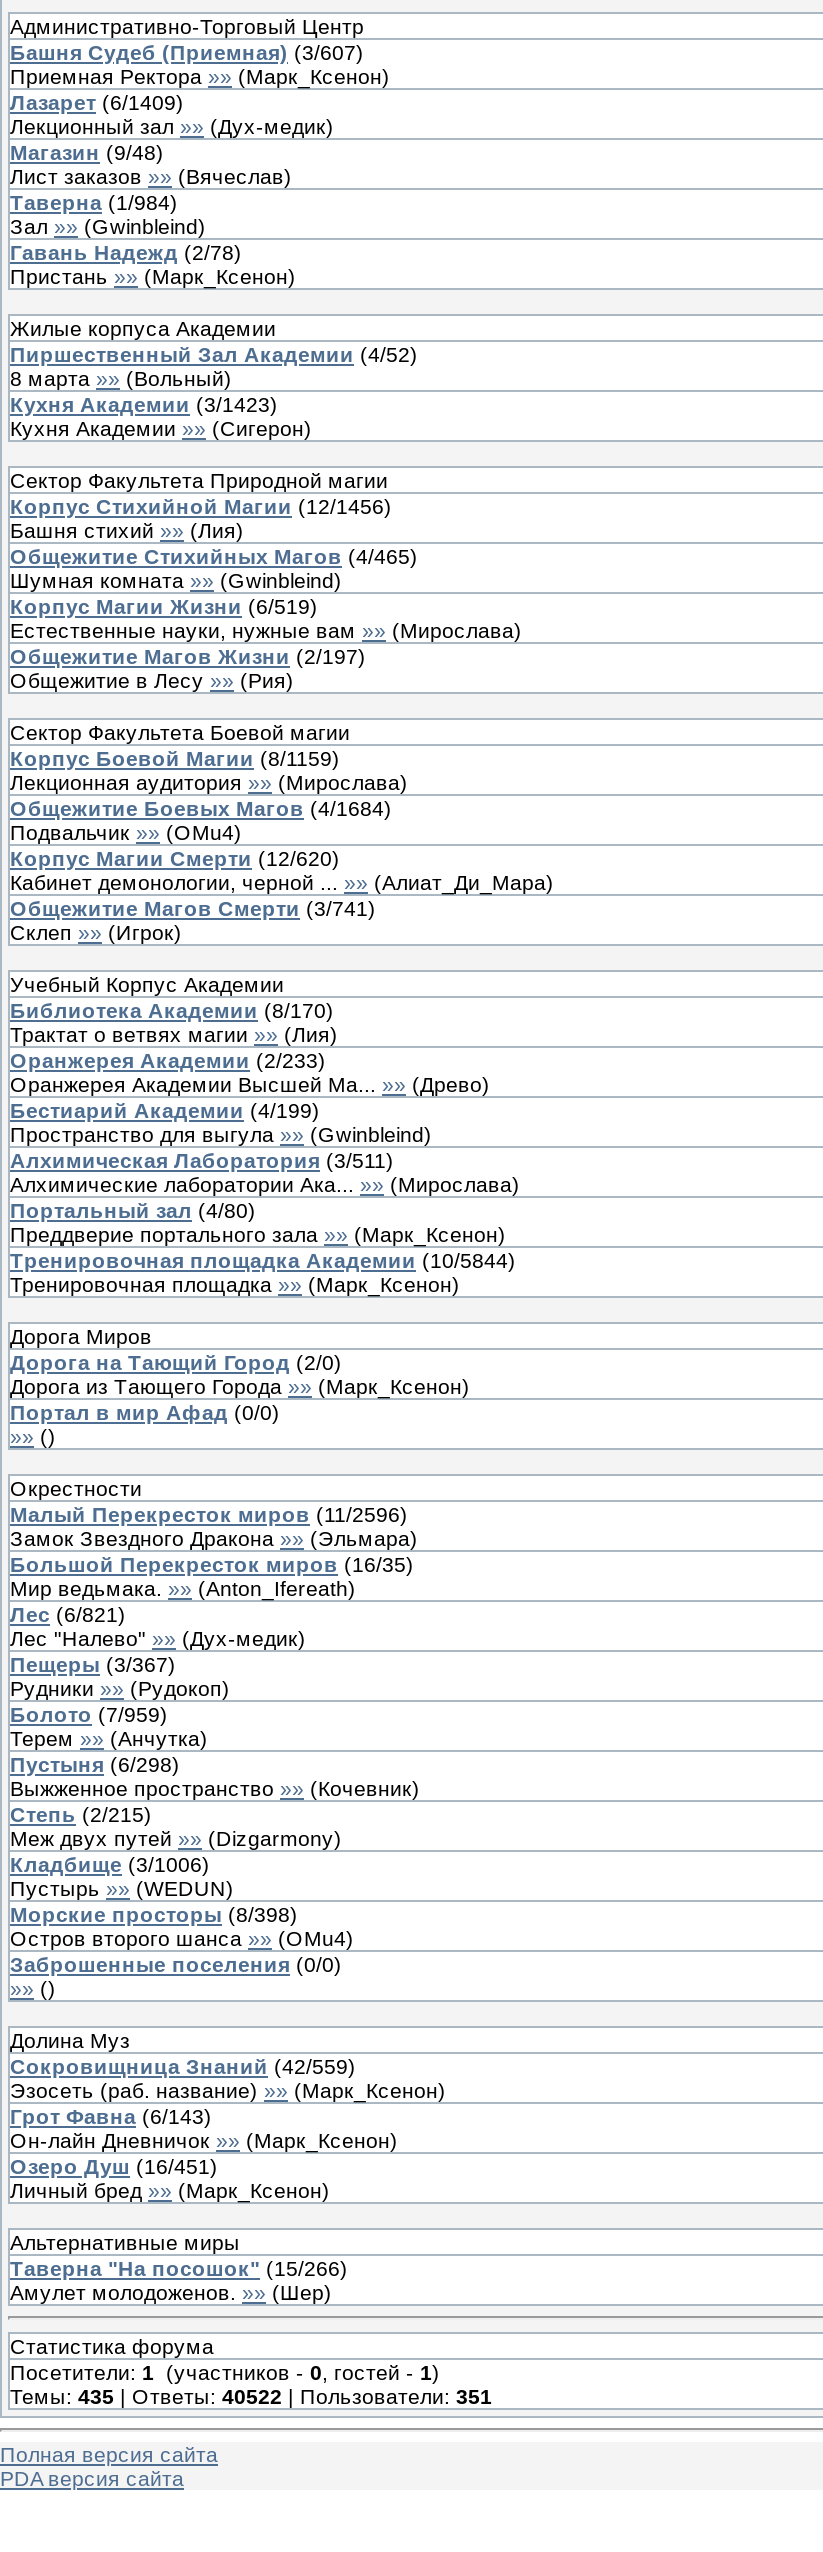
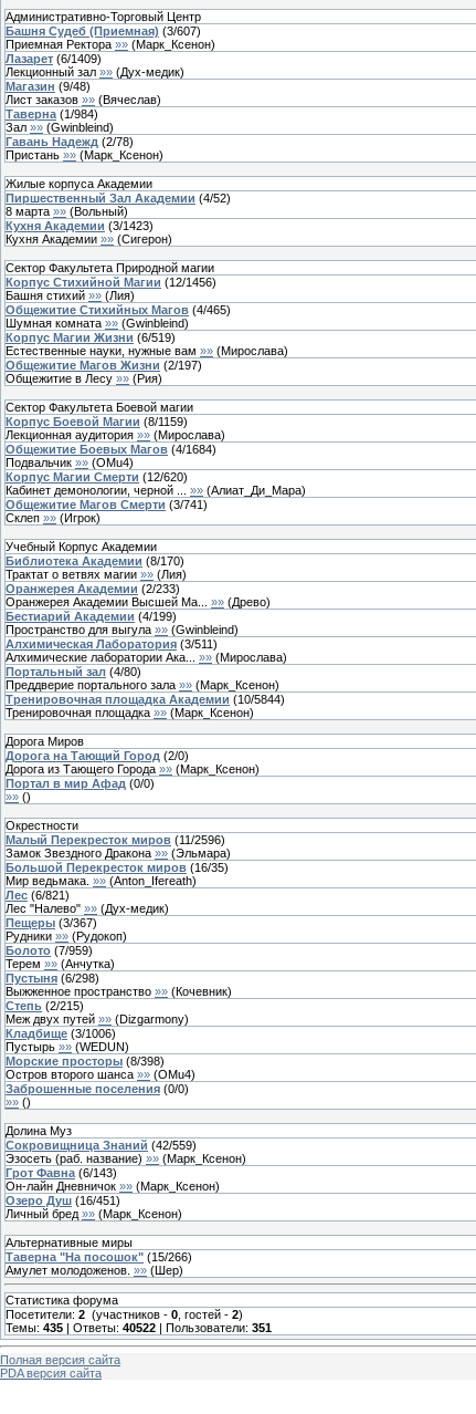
[10,2359,440,2383] Посетители: 1 (участников - 0, гостей - 1) -> [6,1307,243,1321] Посетители: 2 (участников - 0, гостей - 2)

